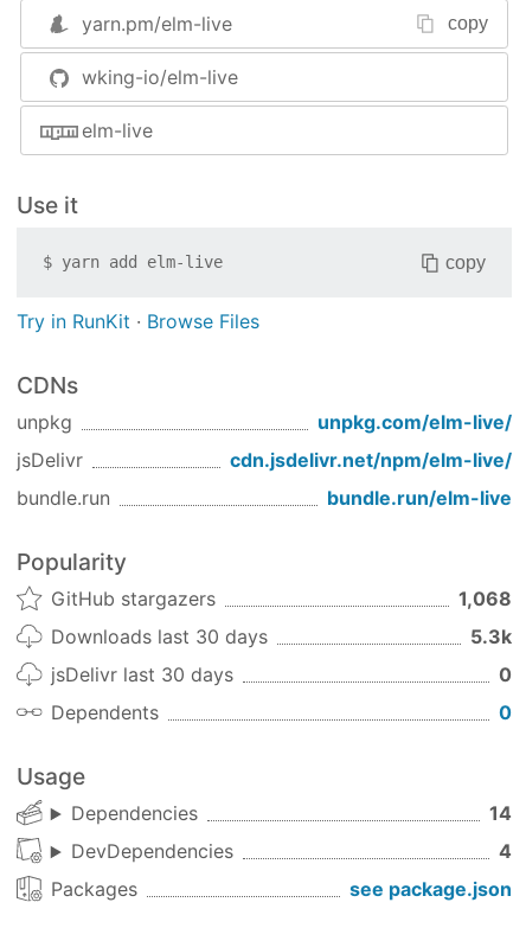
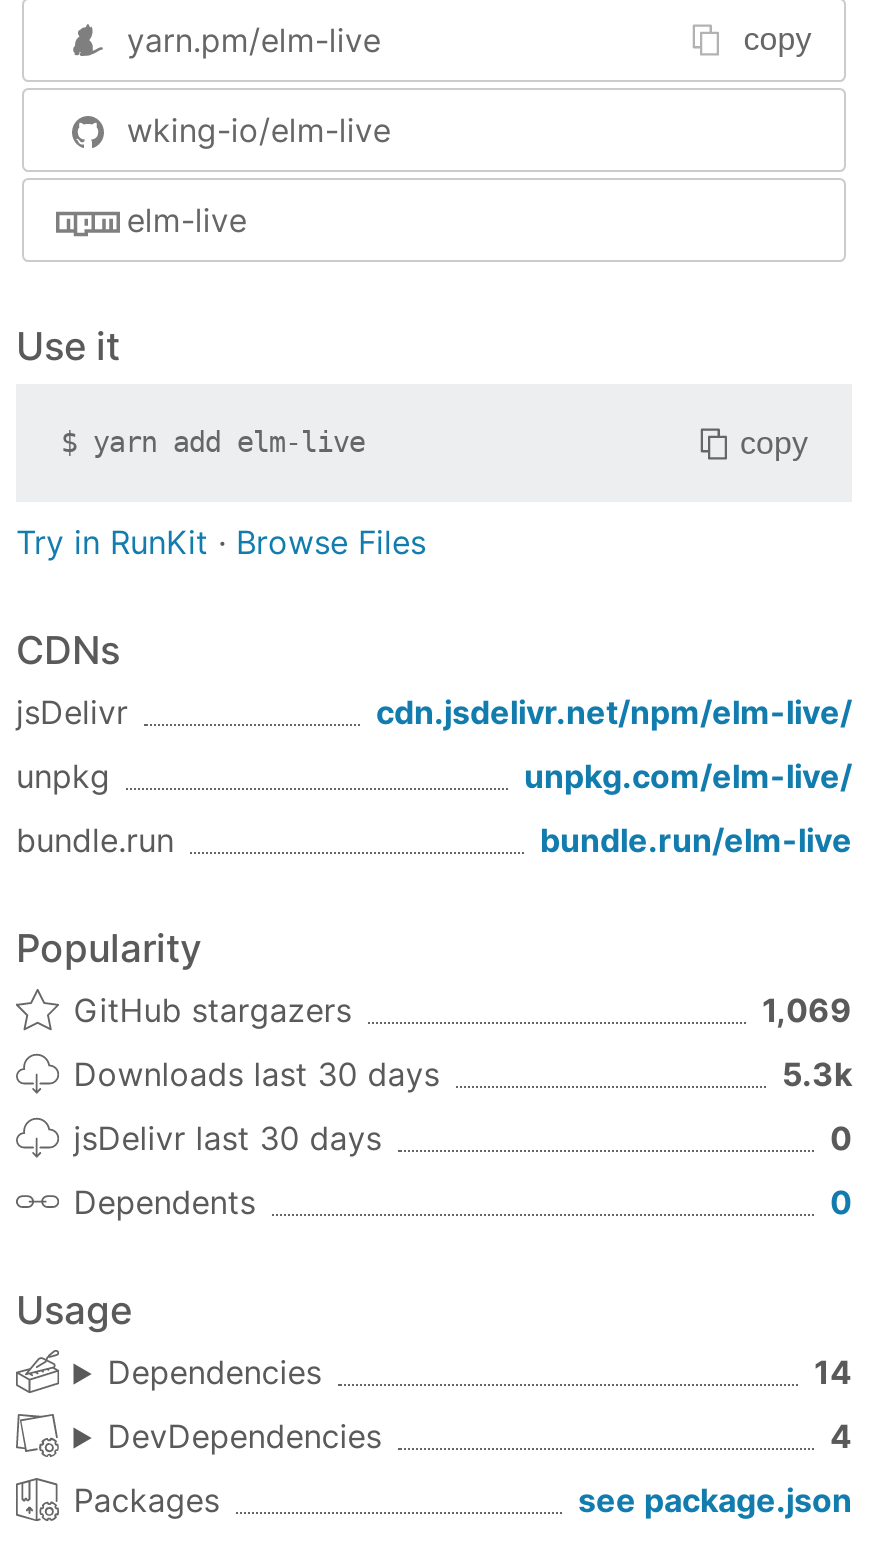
moved [17,410,512,434] -> [16,757,852,797]: unpkg | unpkg.com/elm-live/
moved [17,448,512,472] -> [16,693,852,733]: jsDelivr | cdn.jsdelivr.net/npm/elm-live/
[458,587,512,611] 1,068 -> [762,991,852,1031] 1,069

